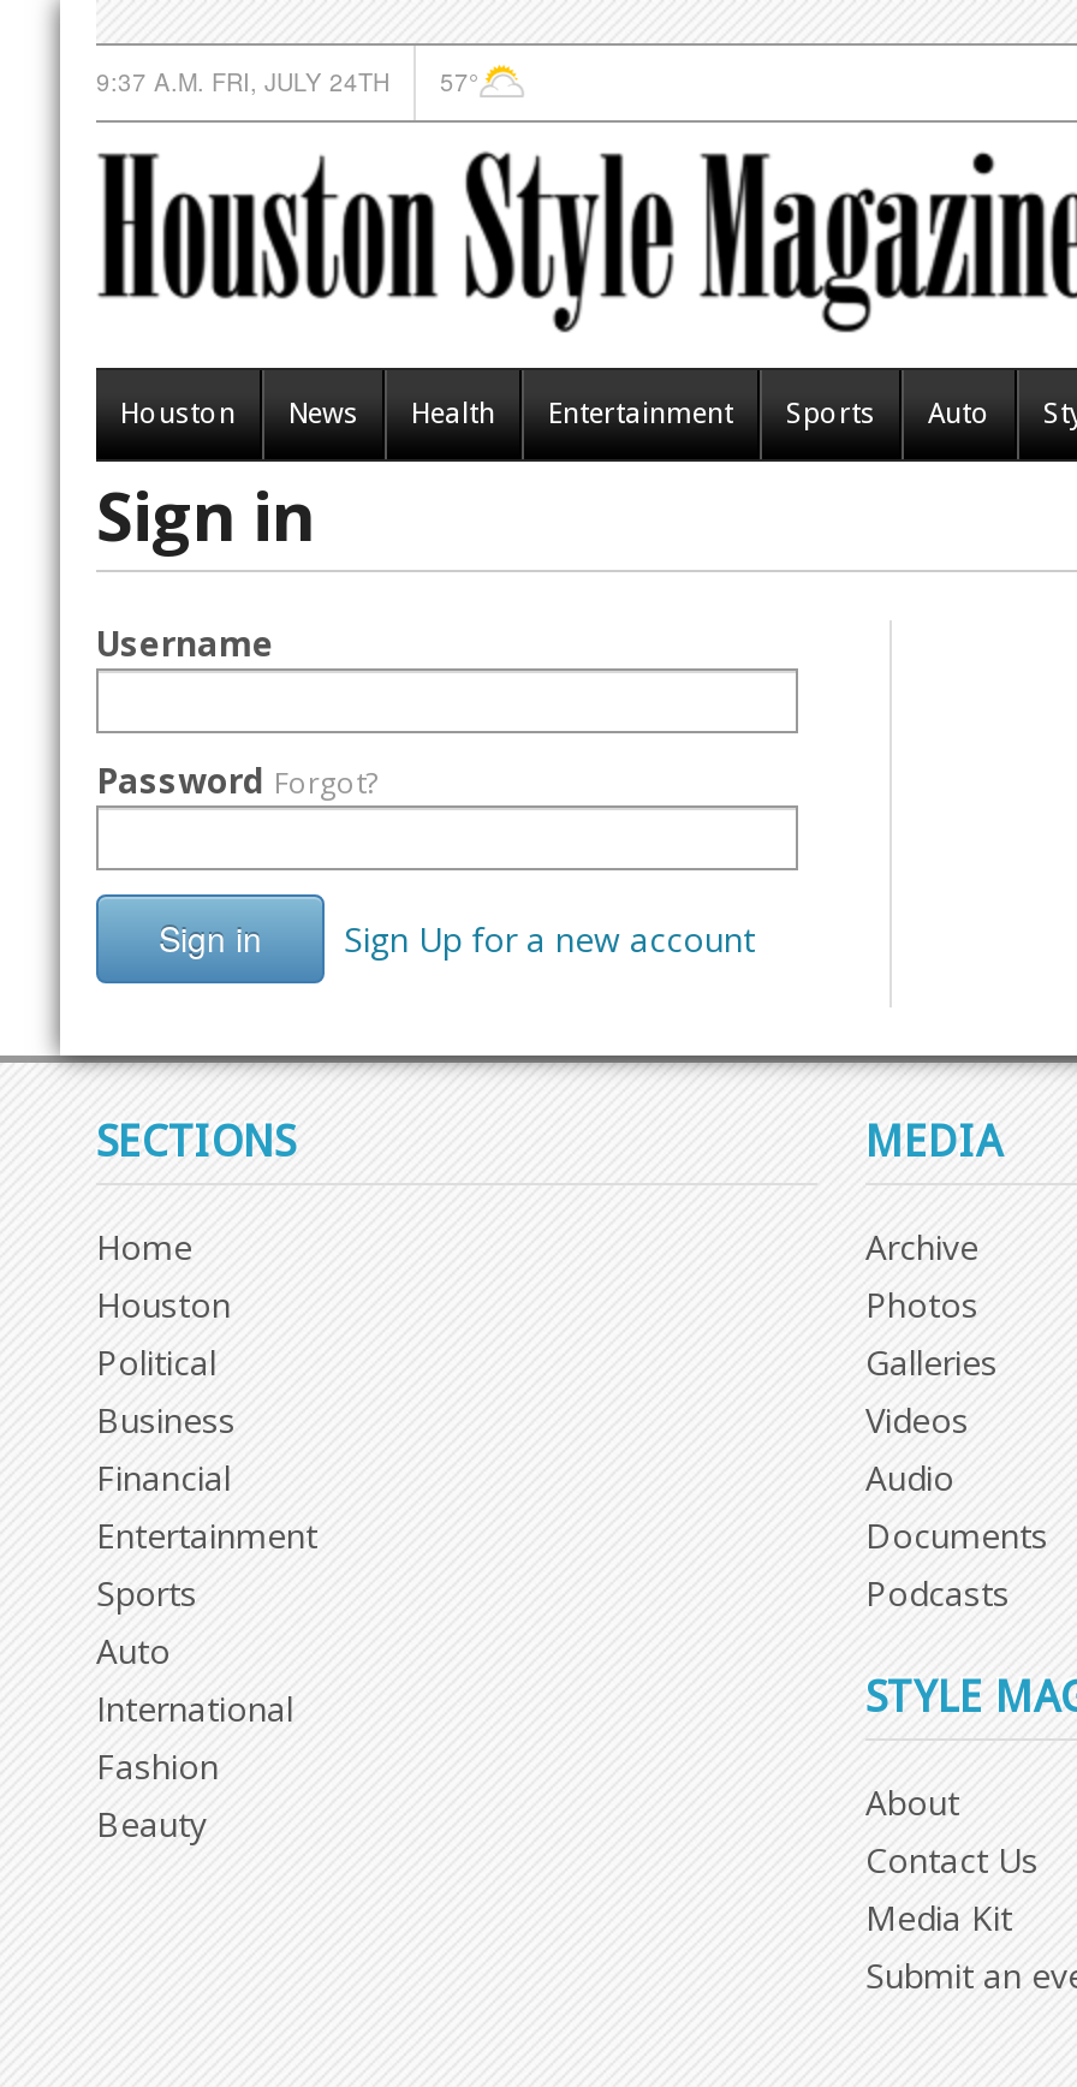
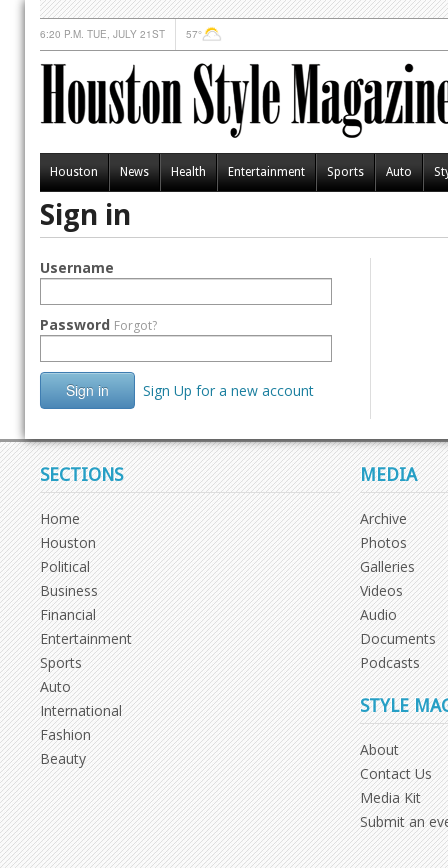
[96,65,478,99] 9:37 A.M. FRI, JULY 24TH 57° -> [40,27,202,41] 6:20 P.M. TUE, JULY 21ST 57°

